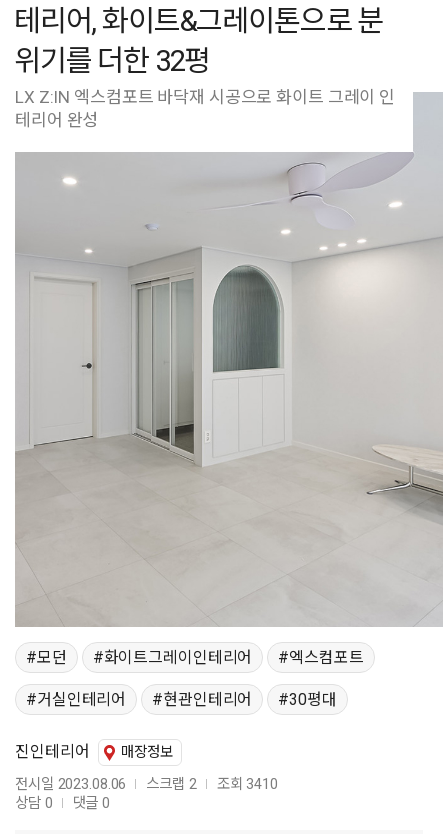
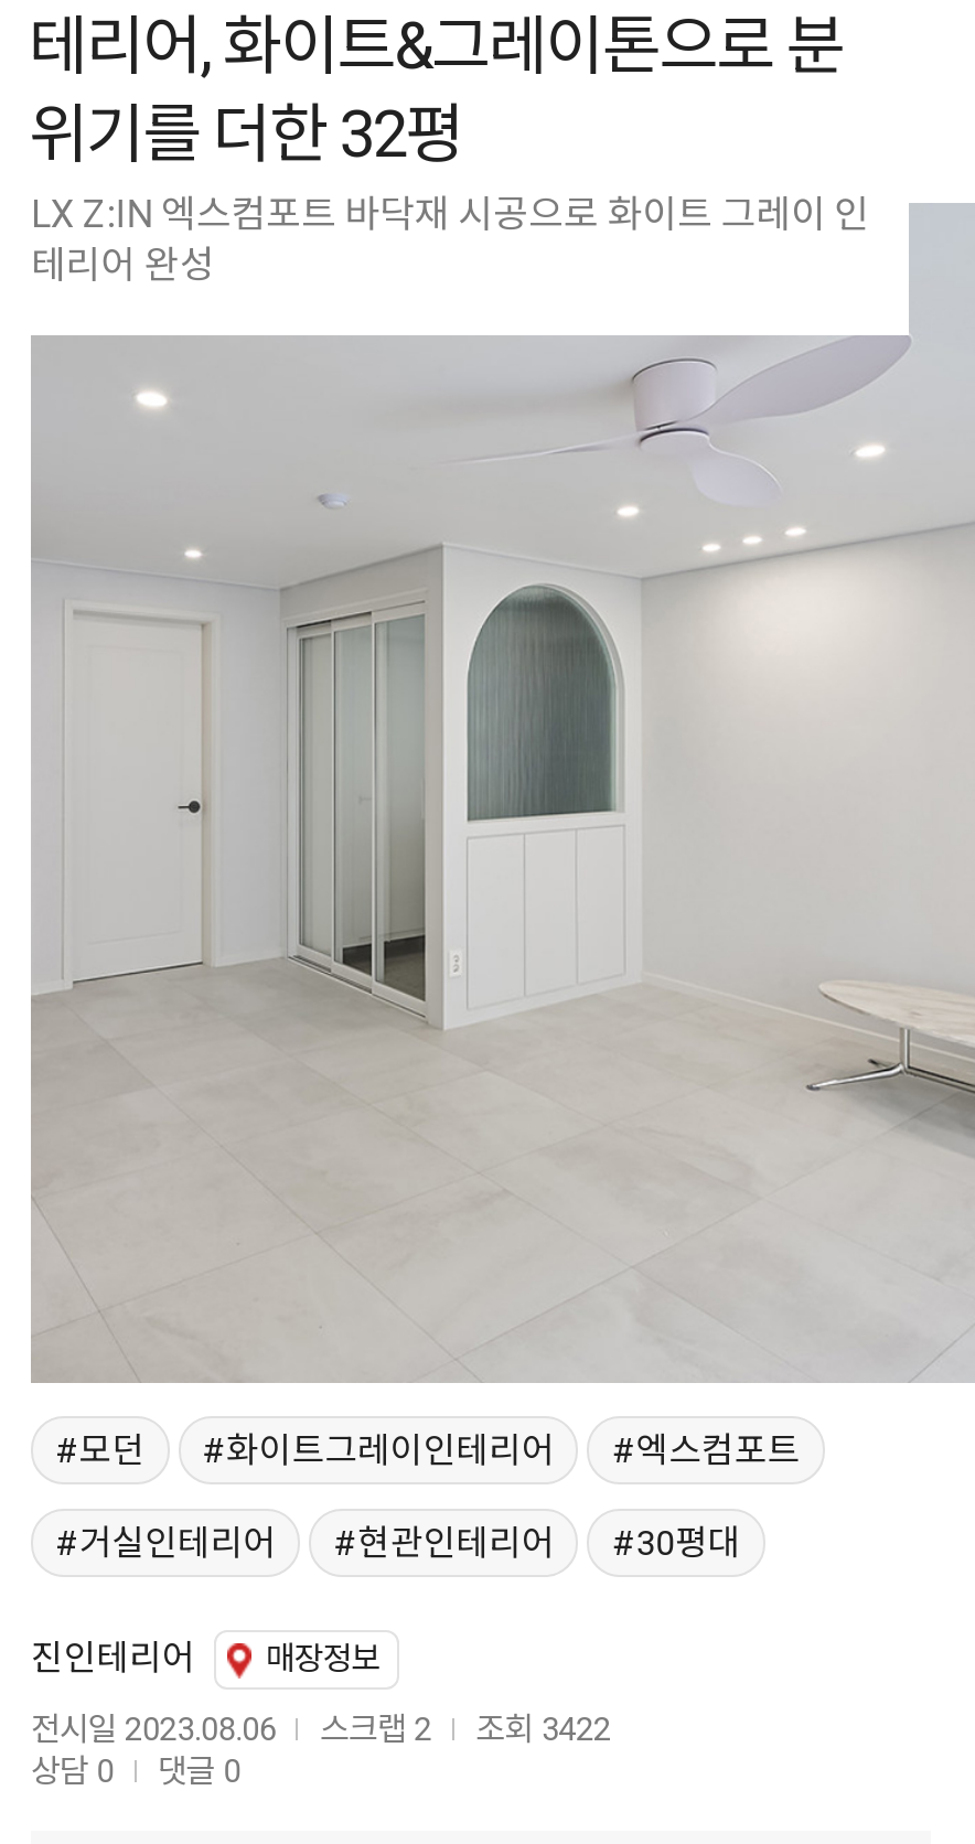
[15,775,278,793] 전시일 2023.08.06 스크랩 2 조회 3410 -> [31,1709,611,1749] 전시일 2023.08.06 스크랩 2 조회 3422

